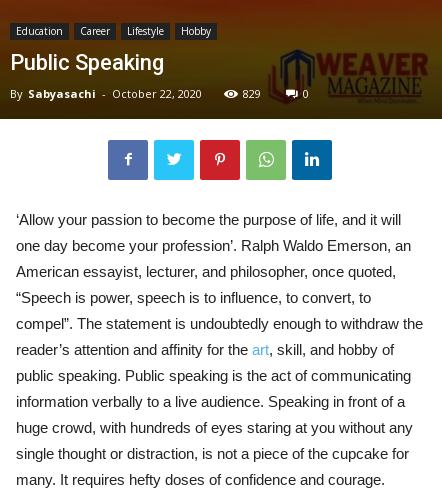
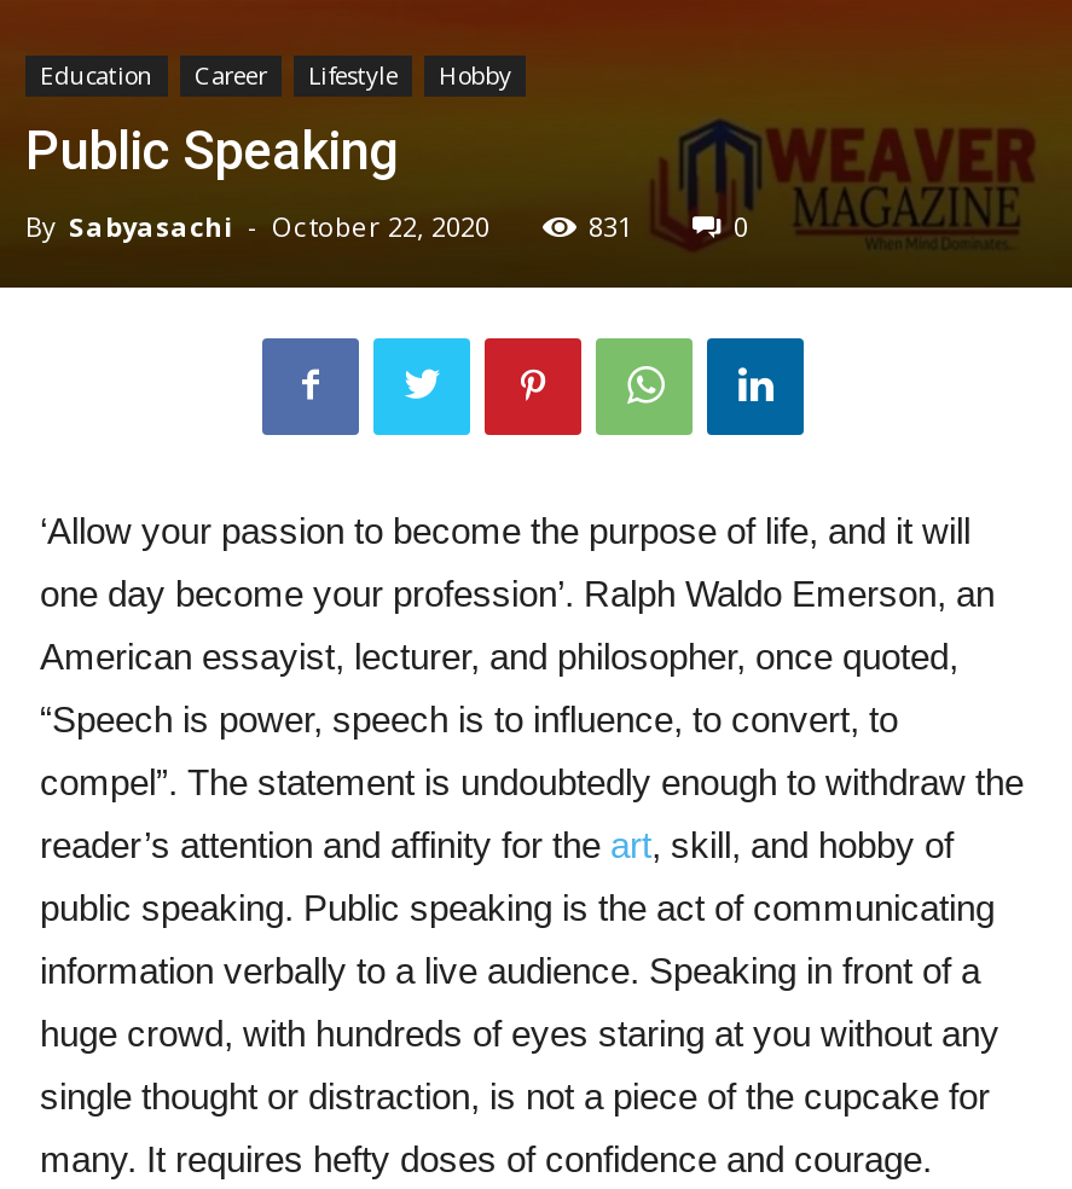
[243,86,261,101] 829 -> [589,207,632,244] 831

